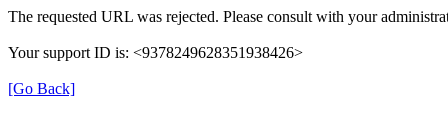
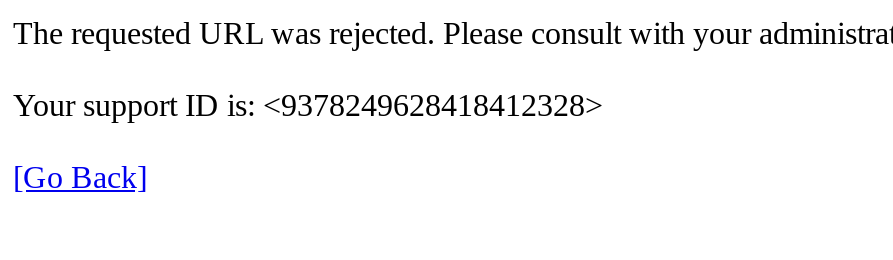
[8,44,303,61] Your support ID is: <9378249628351938426> -> [13,88,603,122] Your support ID is: <9378249628418412328>

